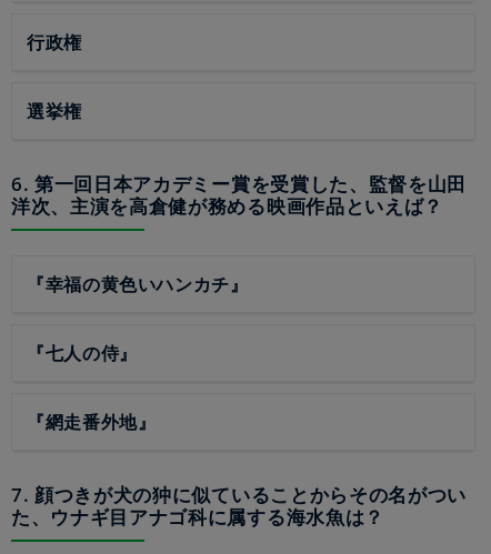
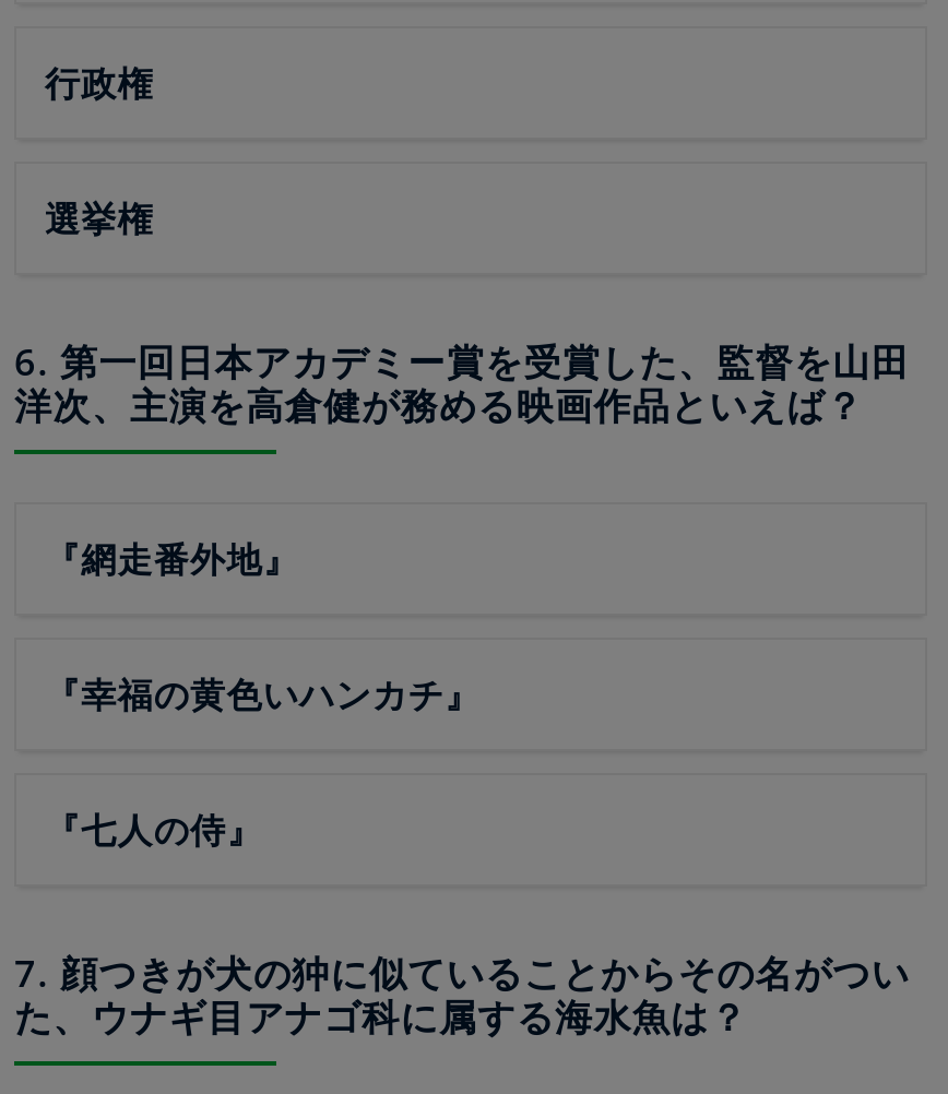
moved [27,272,248,365] -> [45,670,481,854]: 『幸福の黄色いハンカチ』 | 『七人の侍』
moved [27,410,156,434] -> [45,535,299,583]: 『網走番外地』

